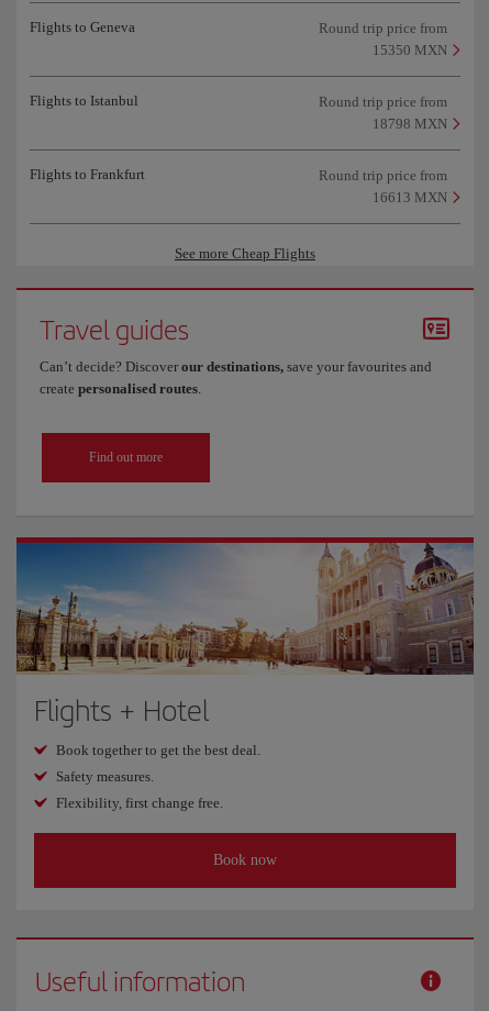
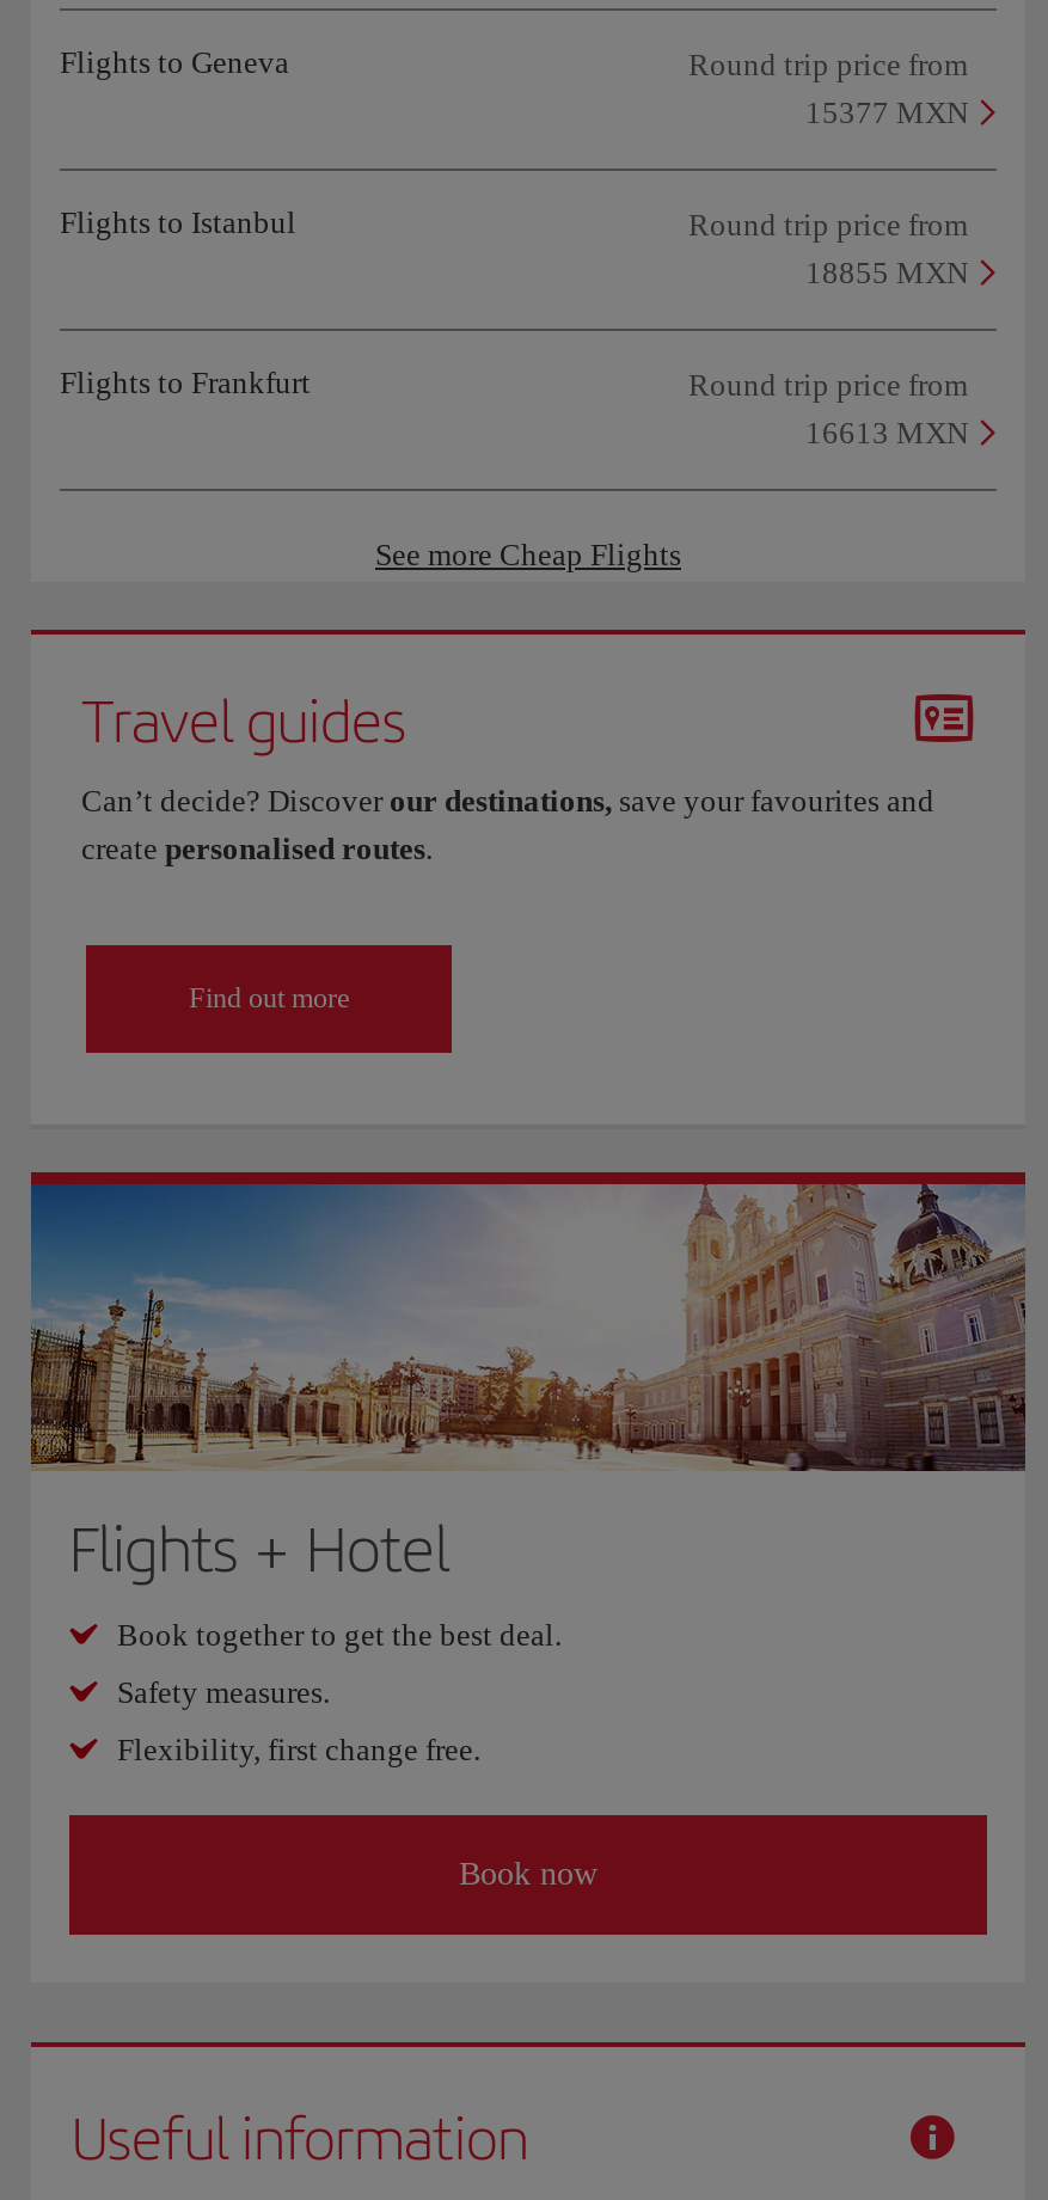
[373,42,447,59] 15350 MXN -> [805,95,968,131] 15377 MXN
[373,116,447,132] 18798 MXN -> [805,255,968,291] 18855 MXN

